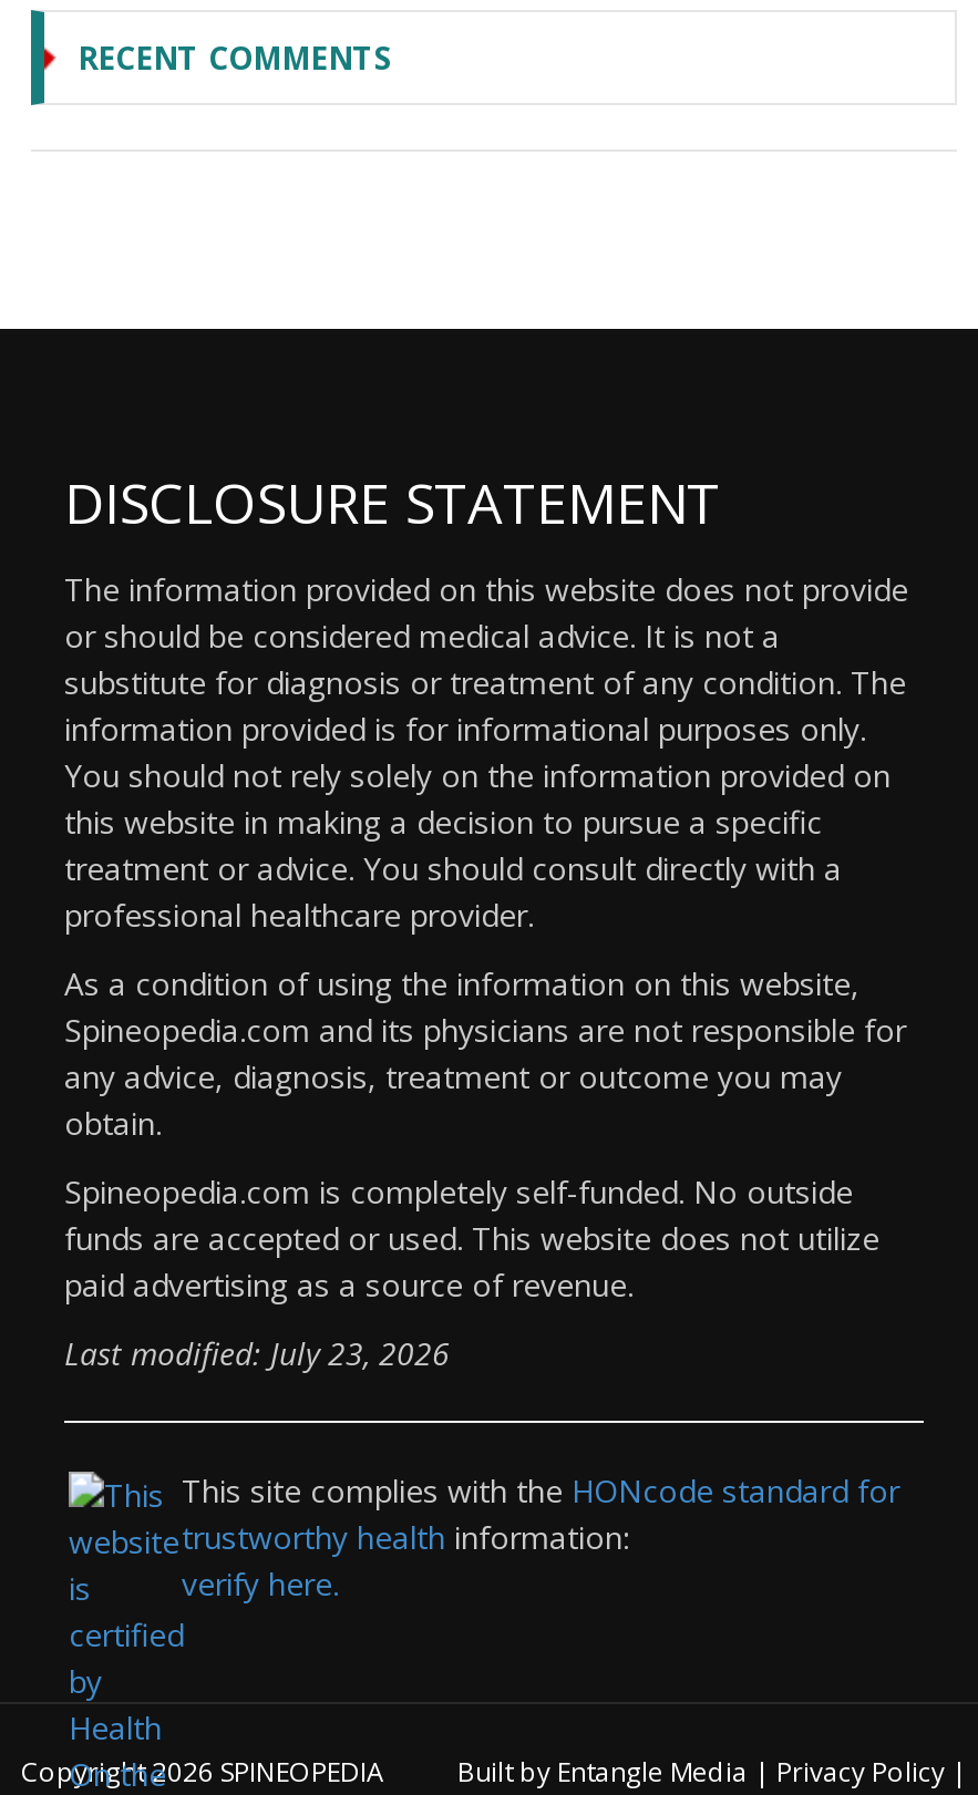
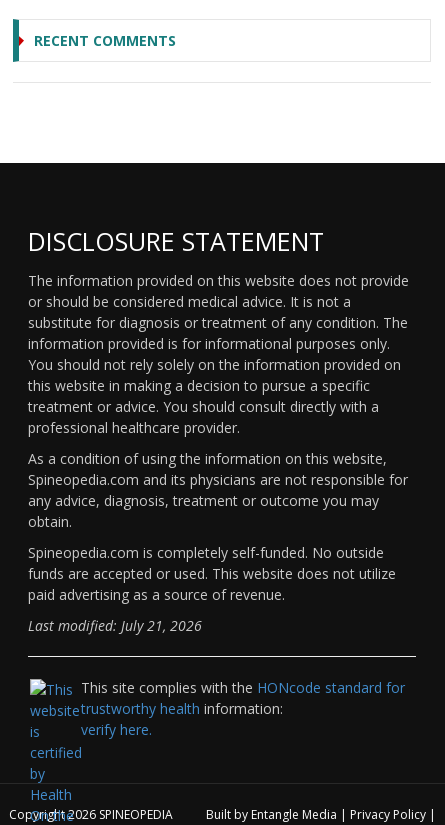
[64,1332,450,1374] Last modified: July 23, 2026 -> [28,616,202,635] Last modified: July 21, 2026

